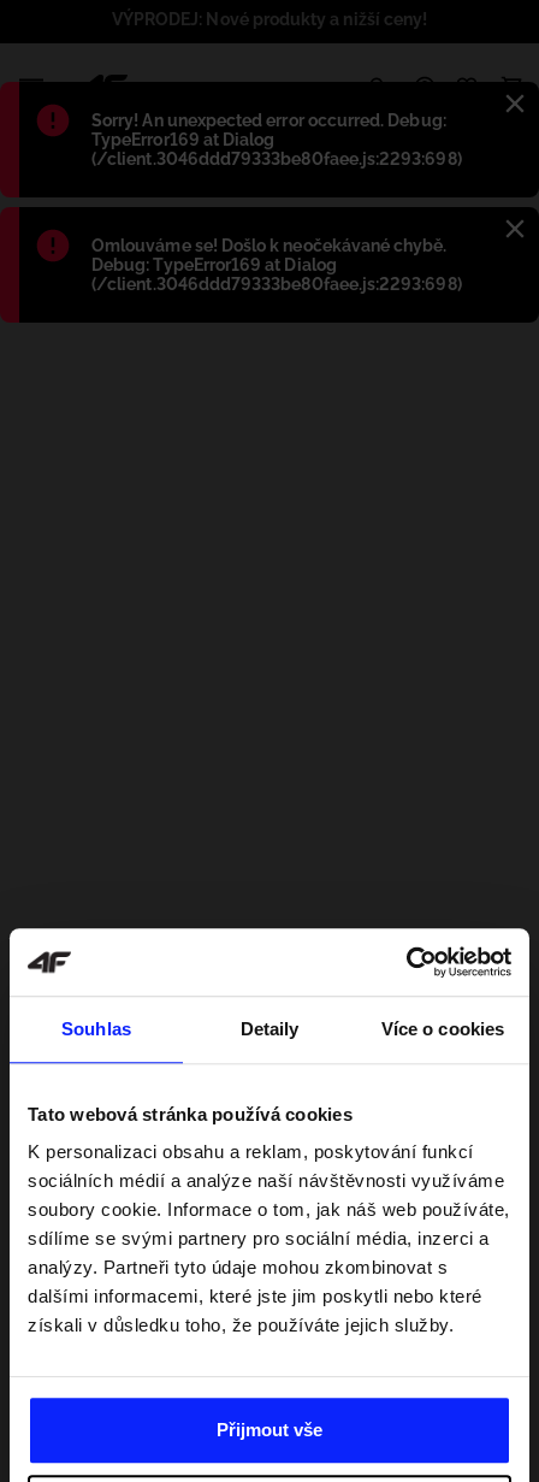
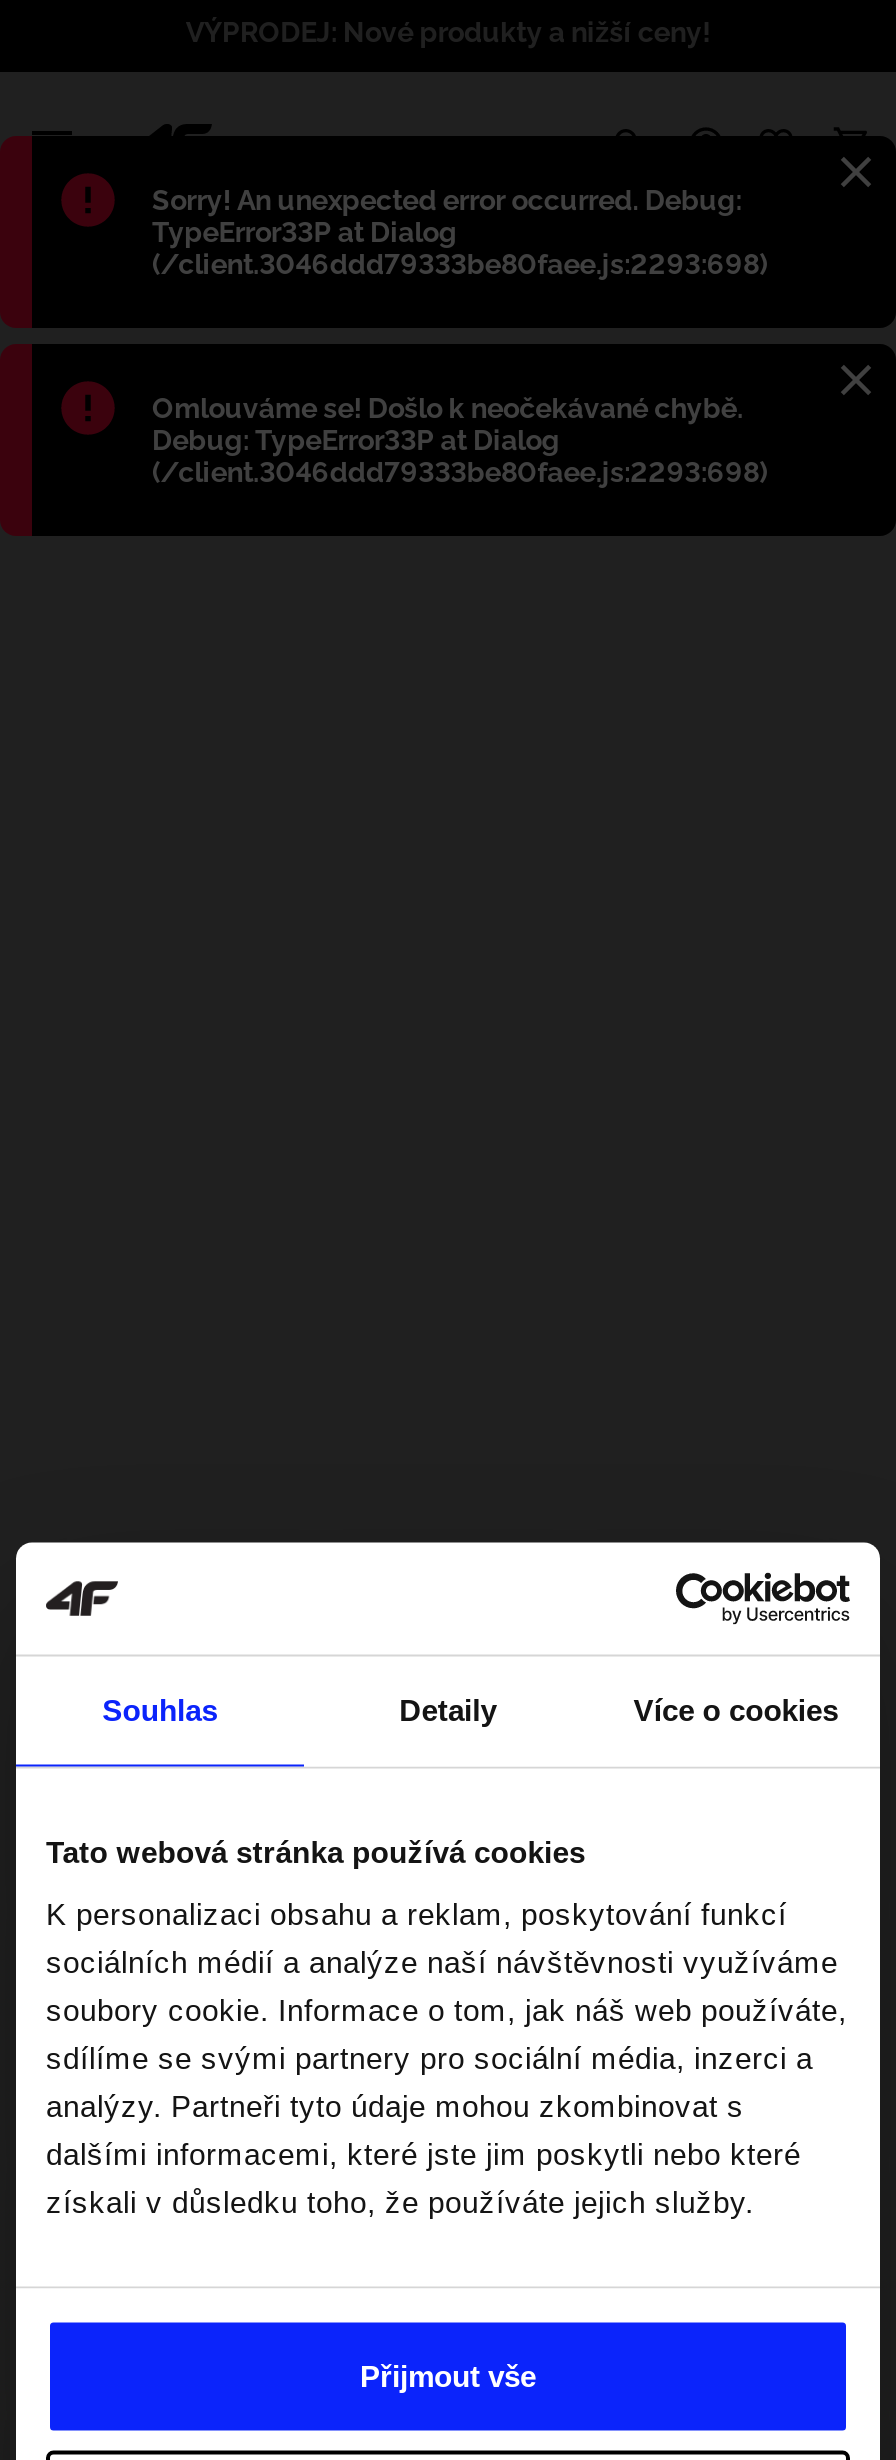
[91,130,275,149] TypeError169 at Dialog -> [152,216,457,248] TypeError33P at Dialog
[91,255,337,274] Debug: TypeError169 at Dialog -> [152,424,560,456] Debug: TypeError33P at Dialog

